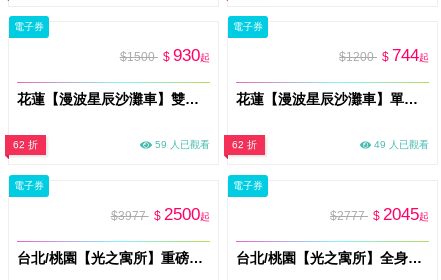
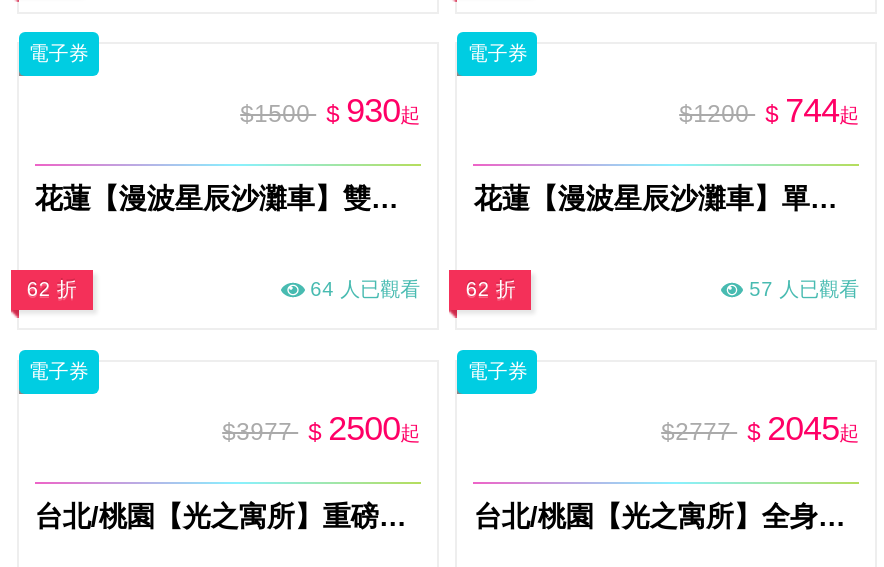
[152,139,210,150] 59 人已觀看 -> [304,279,420,301] 64 人已觀看
[371,139,429,150] 49 人已觀看 -> [743,279,859,301] 57 人已觀看

